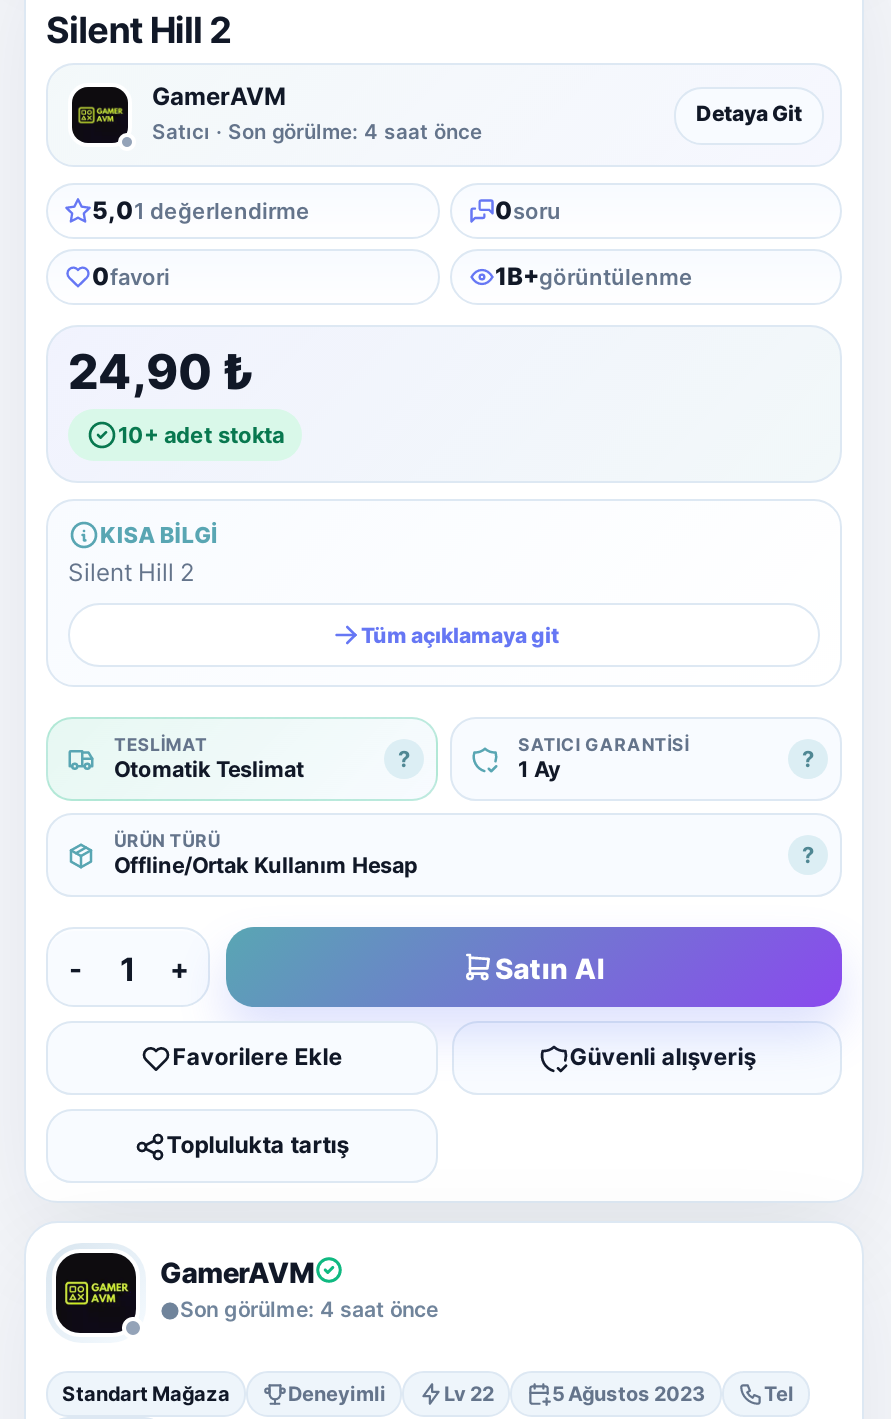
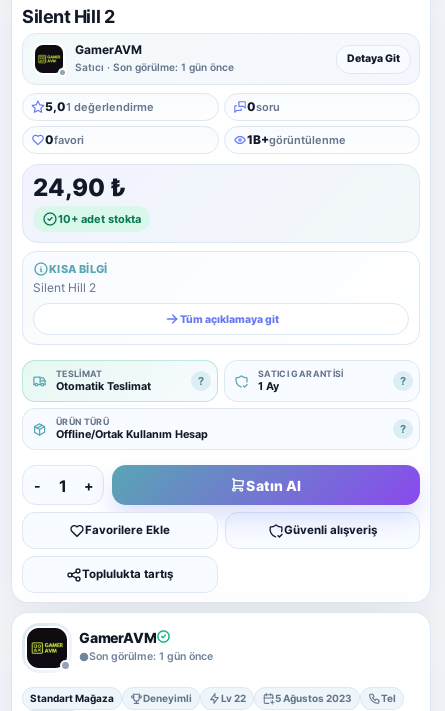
[152,119,482,143] Satıcı · Son görülme: 4 saat önce -> [75,61,234,73] Satıcı · Son görülme: 1 gün önce
[180,1297,438,1323] Son görülme: 4 saat önce -> [89,650,213,663] Son görülme: 1 gün önce

